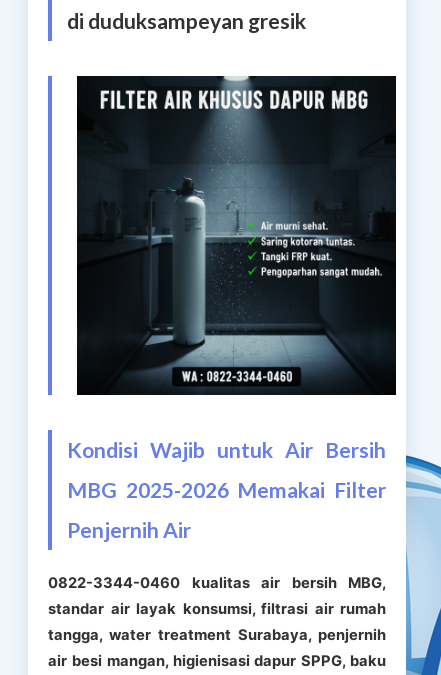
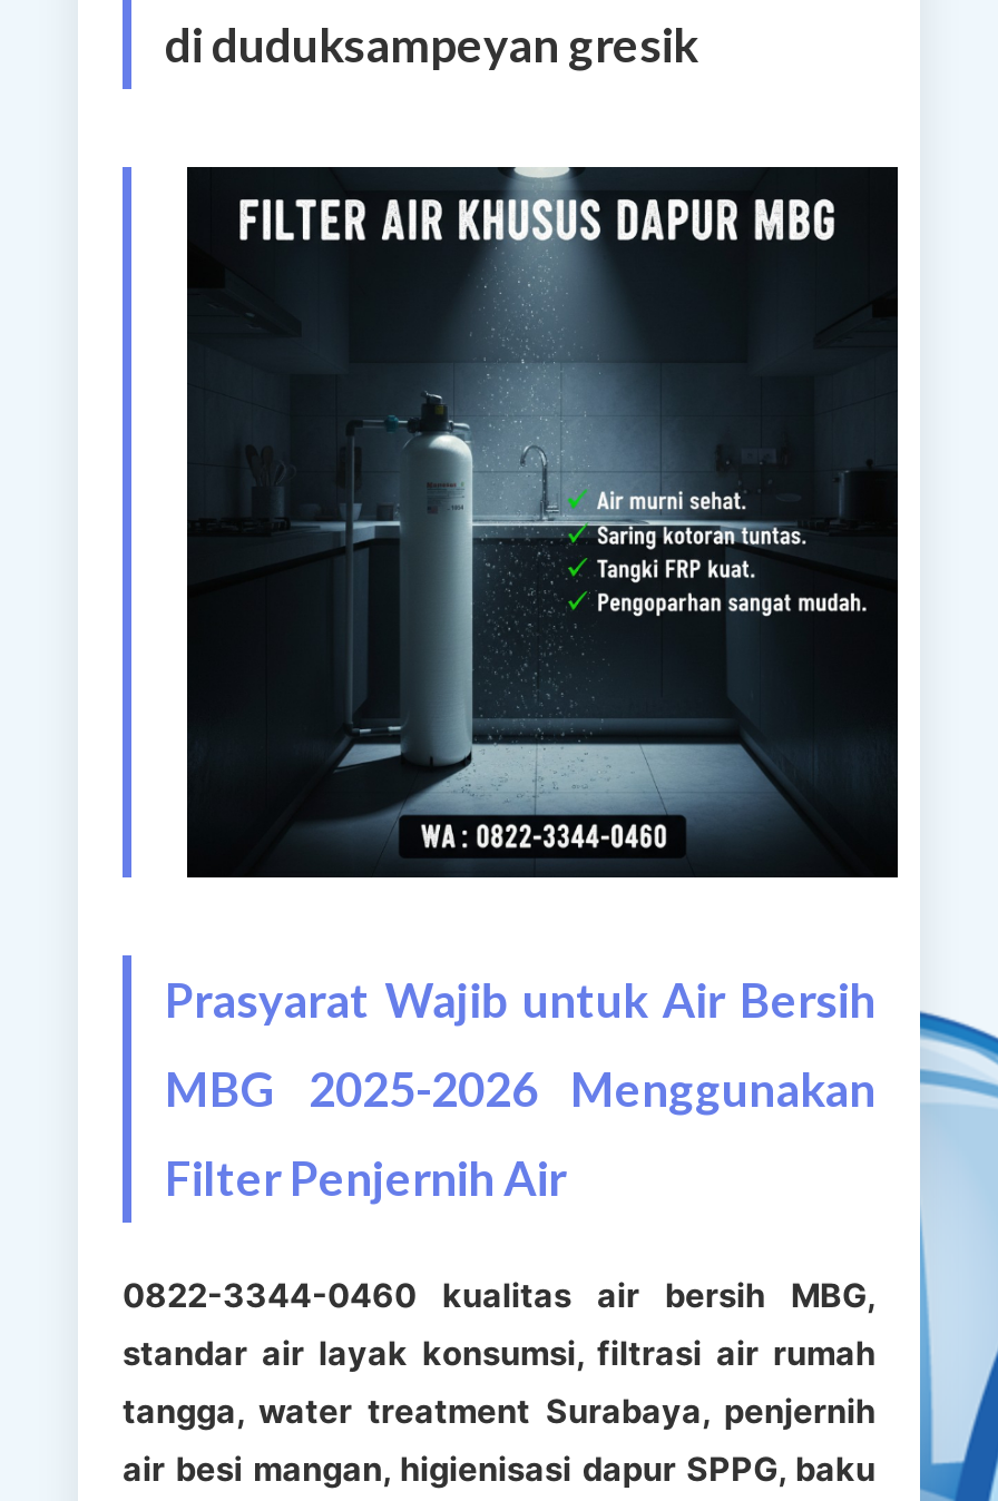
[67,437,386,462] Kondisi Wajib untuk Air Bersih -> [165,971,875,1027] Prasyarat Wajib untuk Air Bersih
[67,477,386,502] MBG 2025-2026 Memakai Filter -> [165,1060,875,1116] MBG 2025-2026 Menggunakan
[67,517,191,542] Penjernih Air -> [165,1149,566,1205] Filter Penjernih Air

